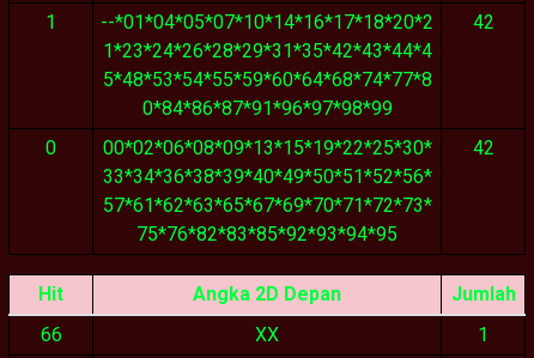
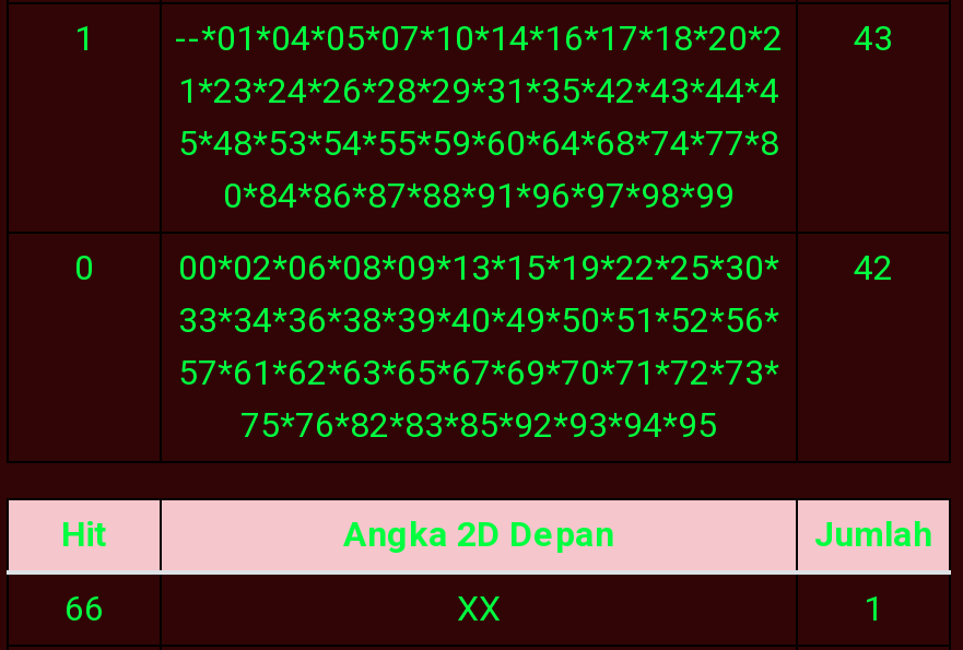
[45,11,494,34] 1 --*01*04*05*07*10*14*16*17*18*20*2 42 -> [74,17,893,59] 1 --*01*04*05*07*10*14*16*17*18*20*2 43
[142,97,392,120] 0*84*86*87*91*96*97*98*99 -> [223,175,735,216] 0*84*86*87*88*91*96*97*98*99

